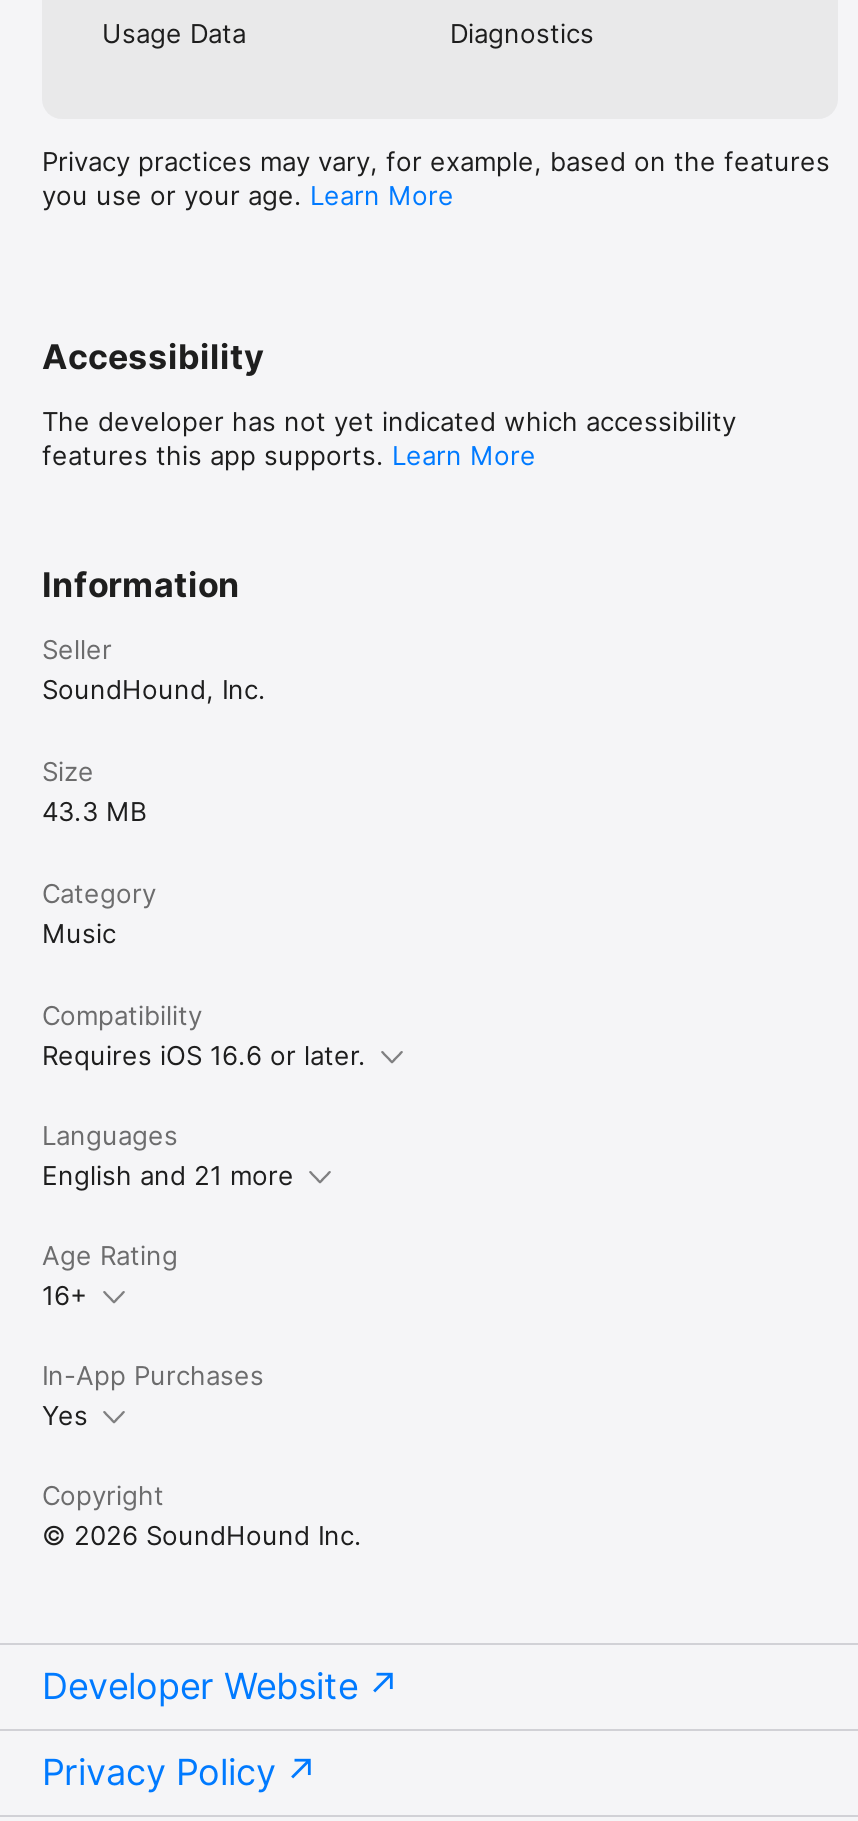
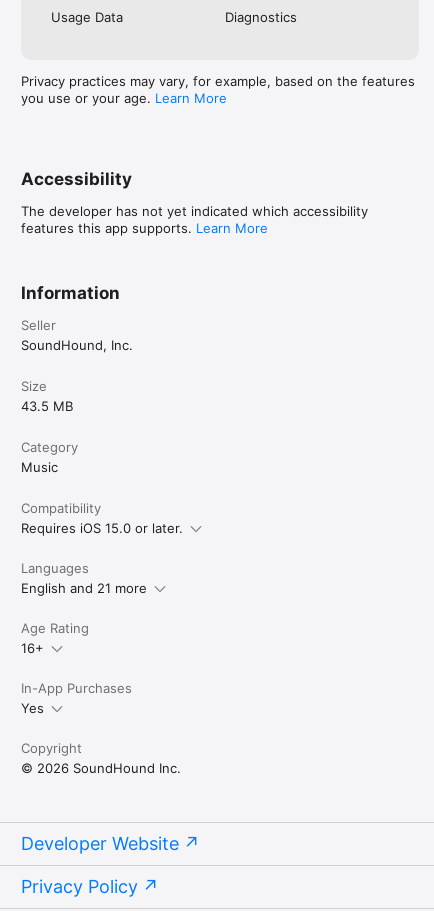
[42,795,146,827] 43.3 MB -> [21,398,73,414] 43.5 MB
[42,1039,366,1071] Requires iOS 16.6 or later. -> [21,520,183,536] Requires iOS 15.0 or later.

